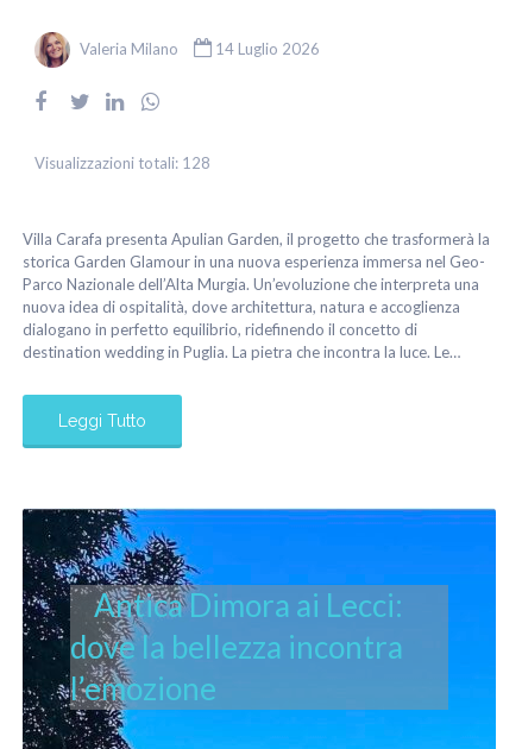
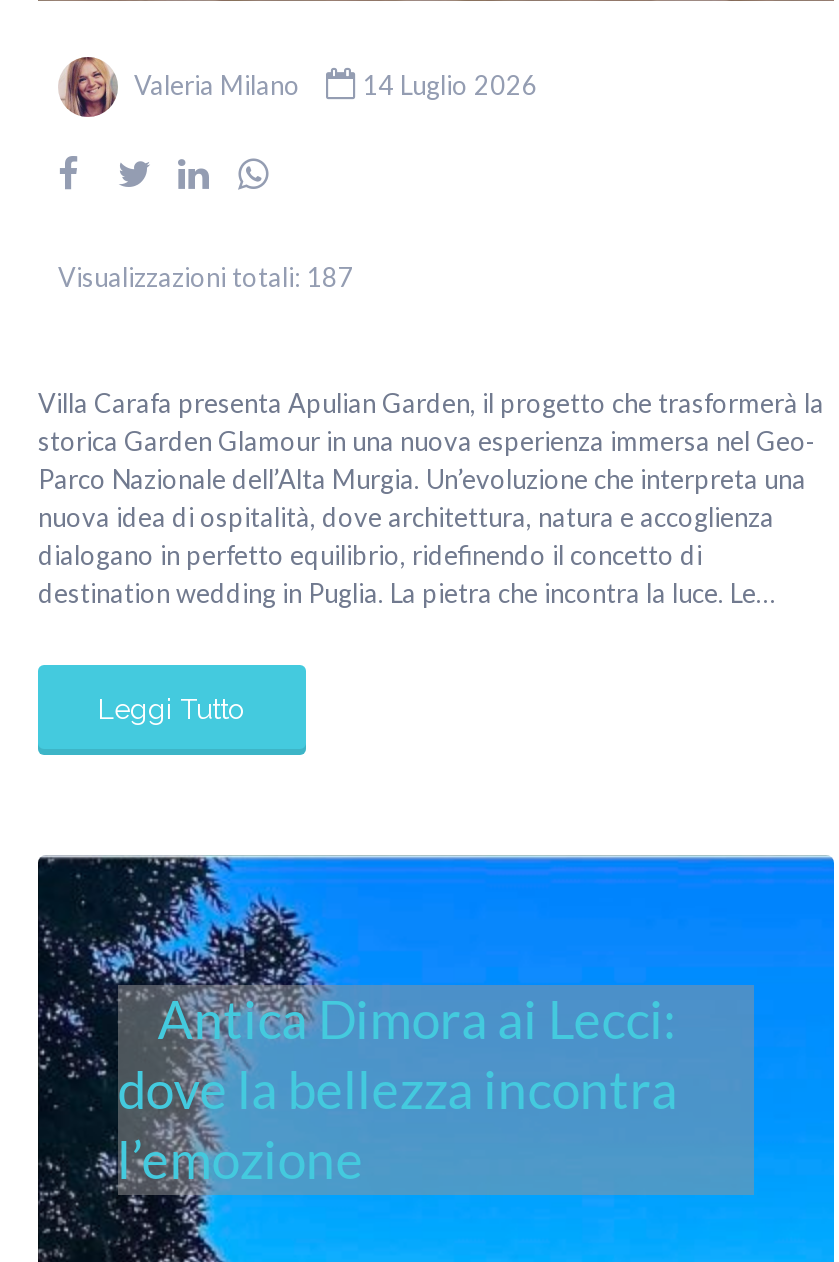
[34,153,210,172] Visualizzazioni totali: 128 -> [58,260,354,292] Visualizzazioni totali: 187

